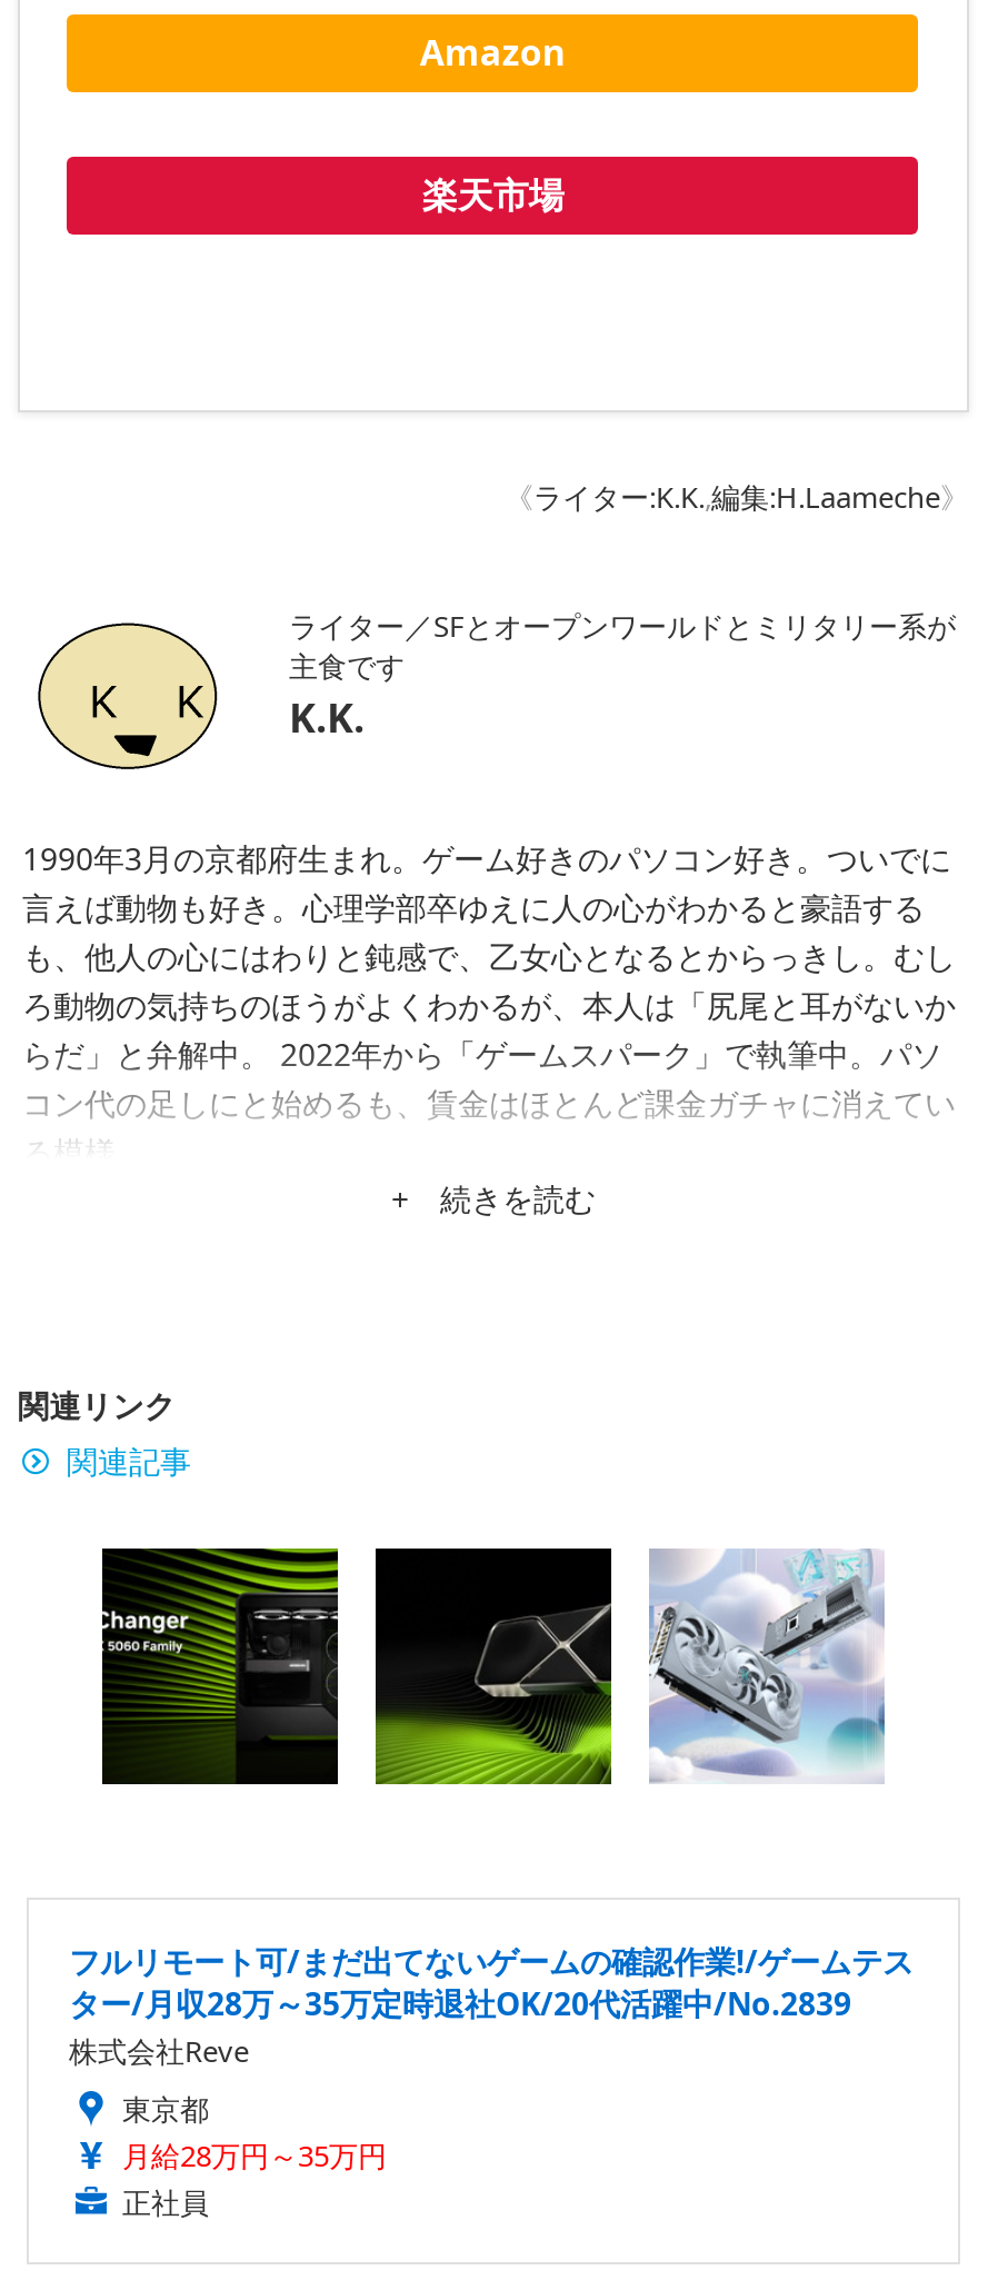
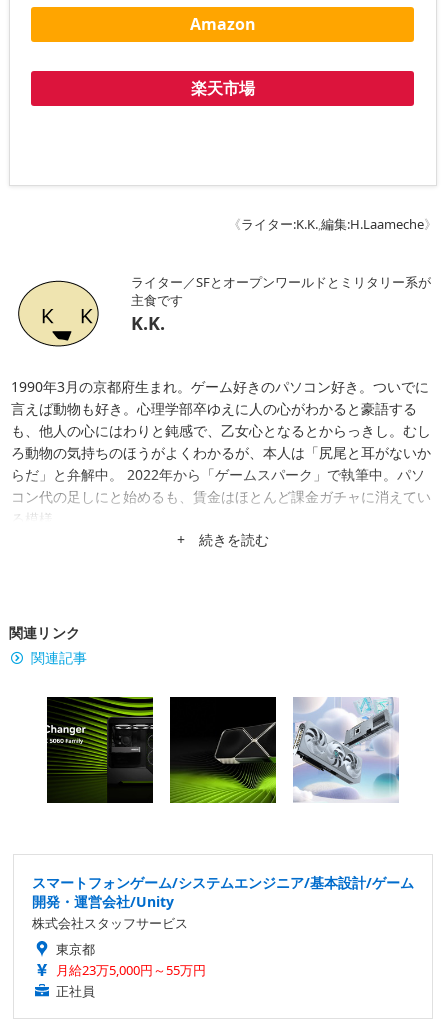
[69,1940,914,2071] フルリモート可/まだ出てないゲームの確認作業!/ゲームテス | ター/月収28万～35万定時退社OK/20代活躍中/No.2839 | 株式会社Reve -> [32,873,414,932] スマートフォンゲーム/システムエンジニア/基本設計/ゲーム | 開発・運営会社/Unity | 株式会社スタッフサービス
[122,2136,387,2176] 月給28万円～35万円 -> [56,961,206,979] 月給23万5,000円～55万円

